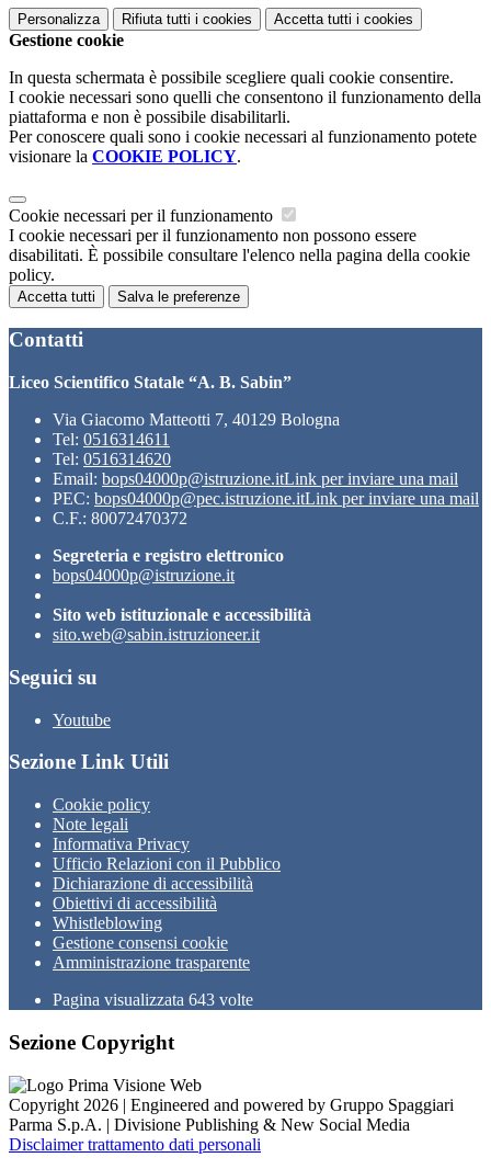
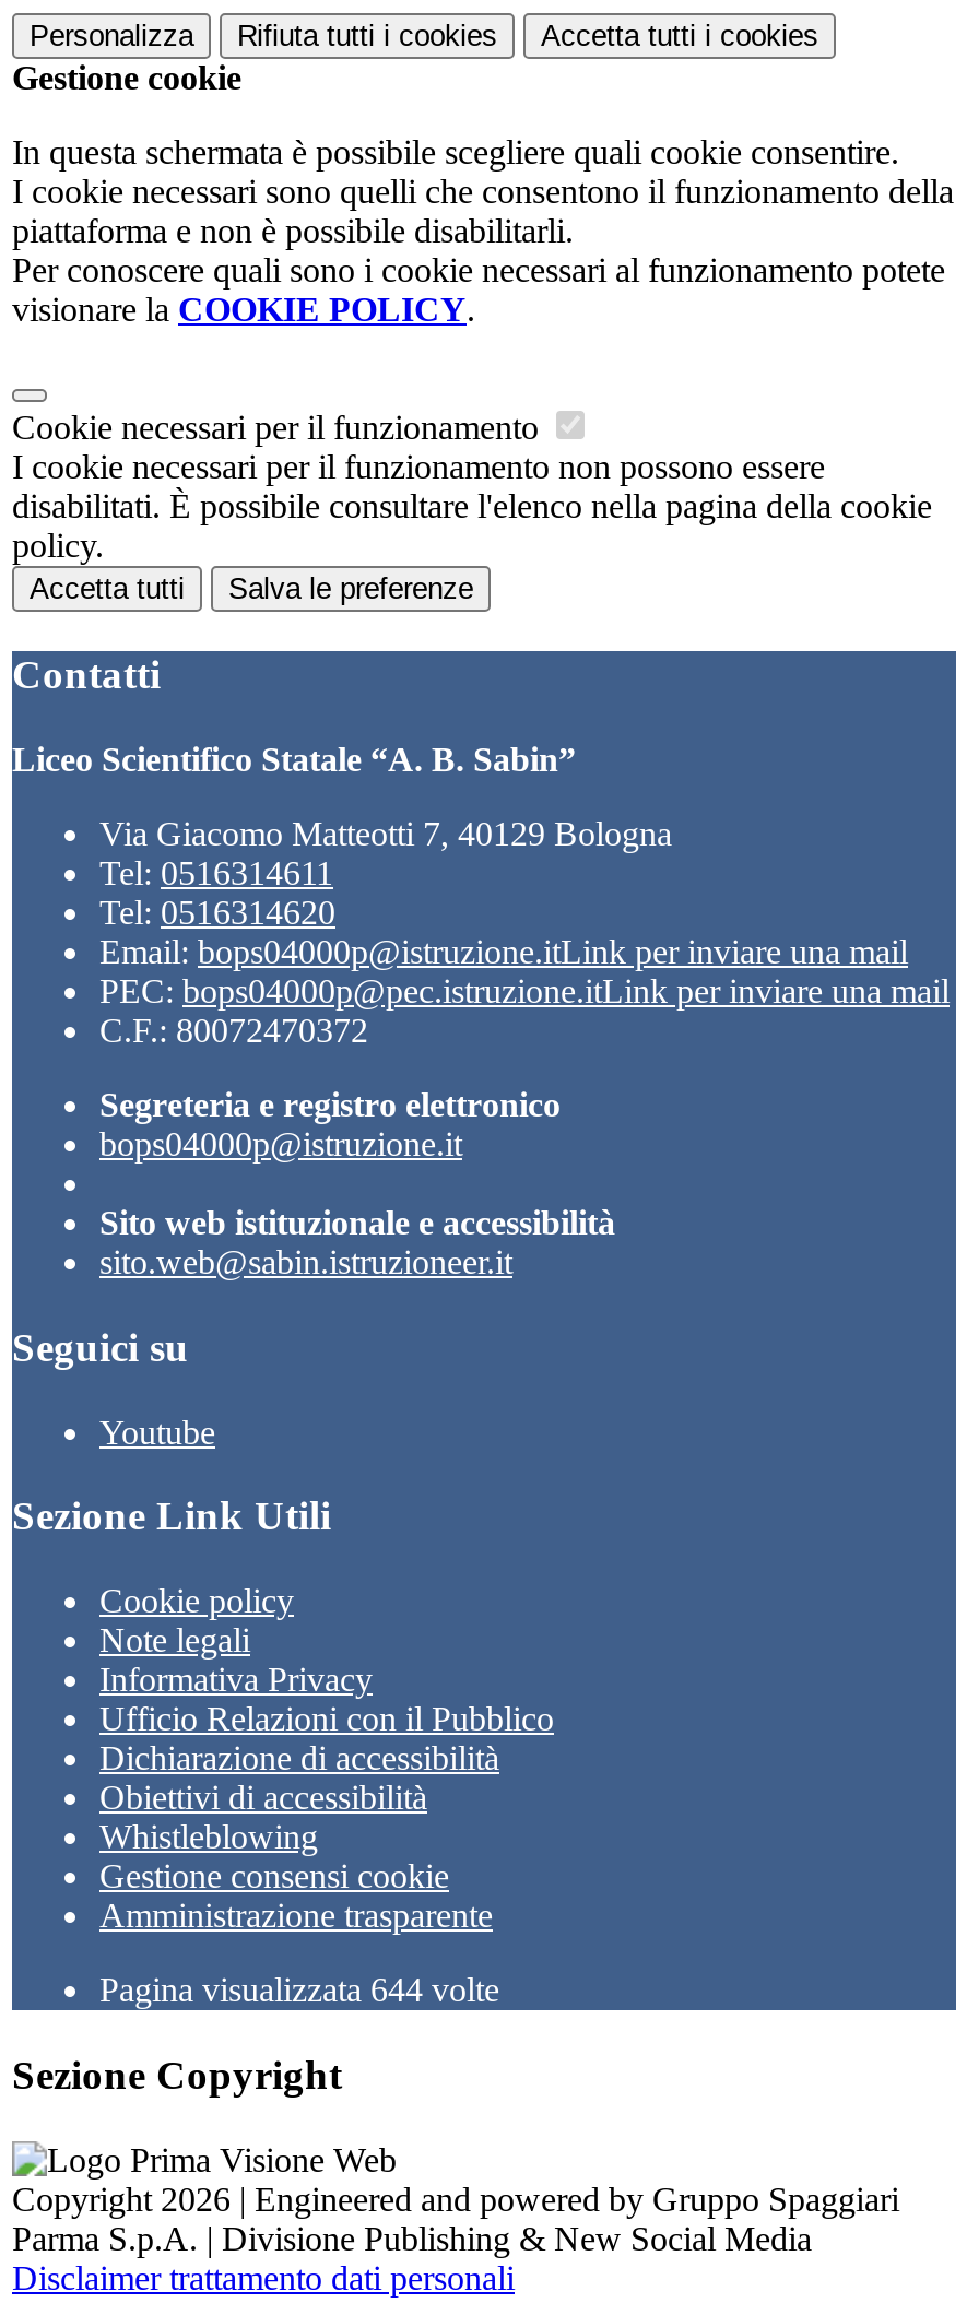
[53,990,253,1009] Pagina visualizzata 643 volte -> [99,1971,499,2008] Pagina visualizzata 644 volte

